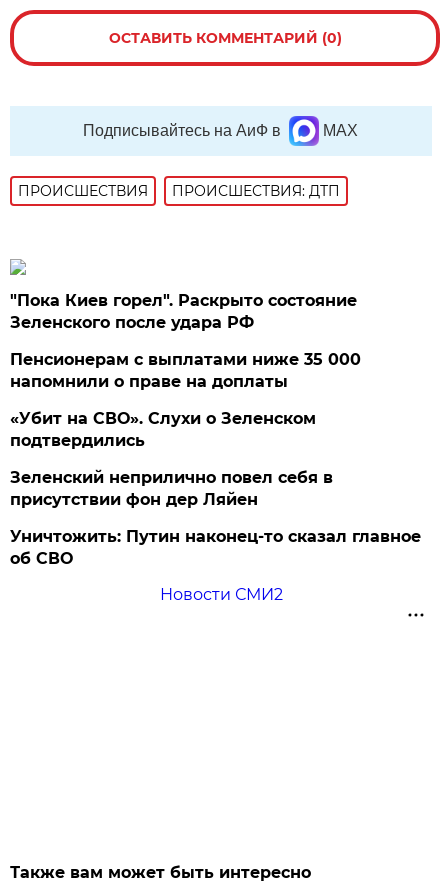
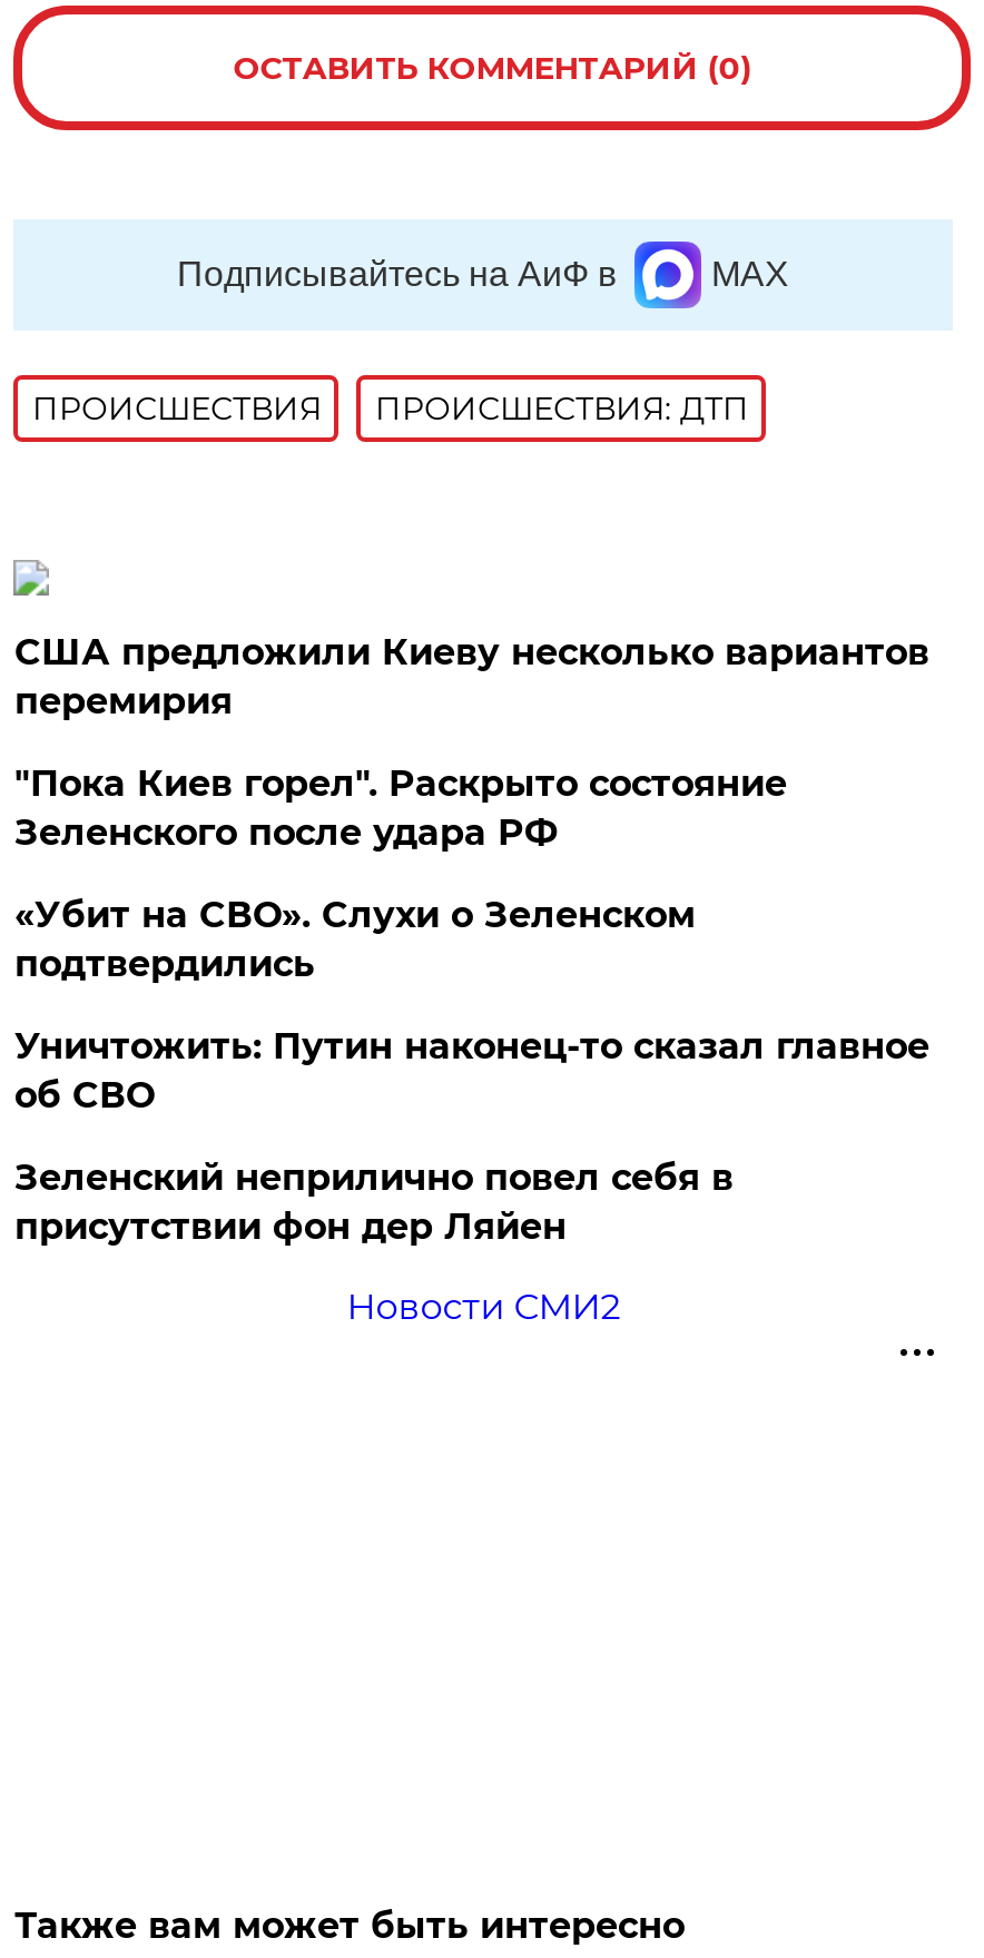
none -> [14,631,929,722] США предложили Киеву несколько вариантов | перемирия
moved [10,291,357,332] -> [14,762,787,854]: "Пока Киев горел". Раскрыто состояние | Зеленского после удара РФ
[10,350,361,391] Пенсионерам с выплатами ниже 35 000 | напомнили о праве на доплаты -> none
moved [10,468,333,509] -> [14,1157,733,1248]: Зеленский неприлично повел cебя в | присутствии фон дер Ляйен
moved [10,527,421,568] -> [14,1025,929,1116]: Уничтожить: Путин наконец-то сказал главное | об СВО

